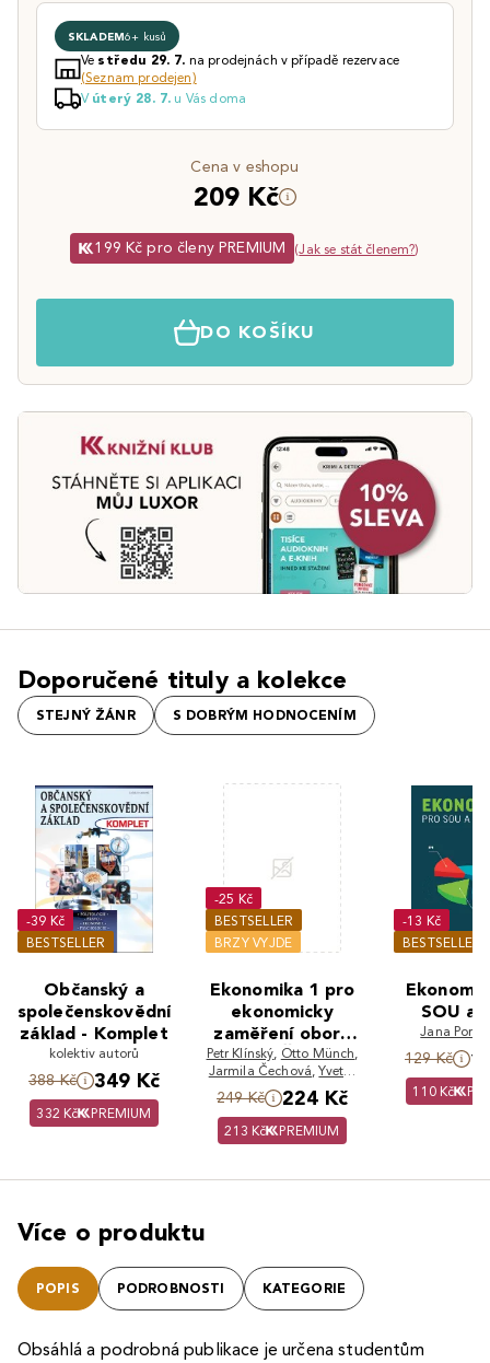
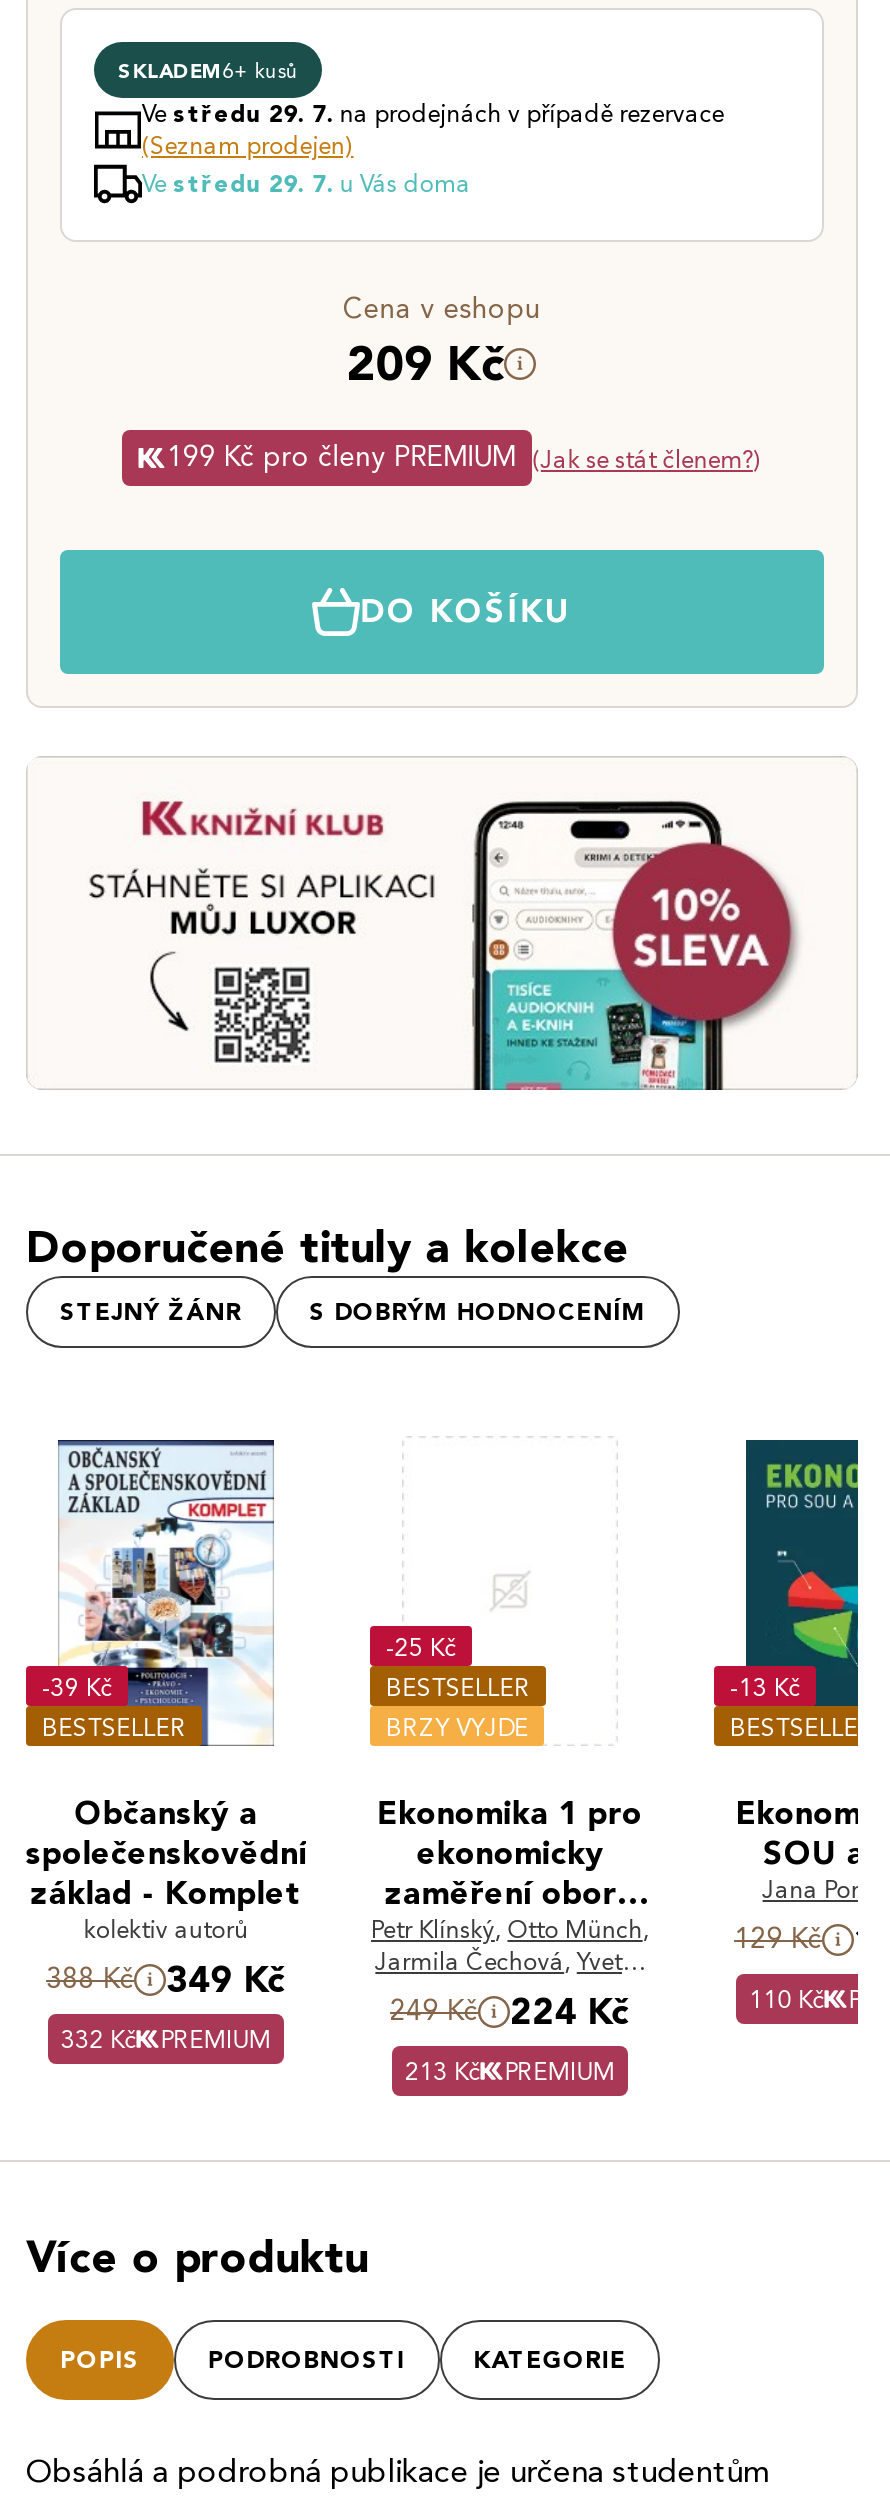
[81,90,246,106] V úterý 28. 7. u Vás doma -> [142,168,471,198] Ve středu 29. 7. u Vás doma

